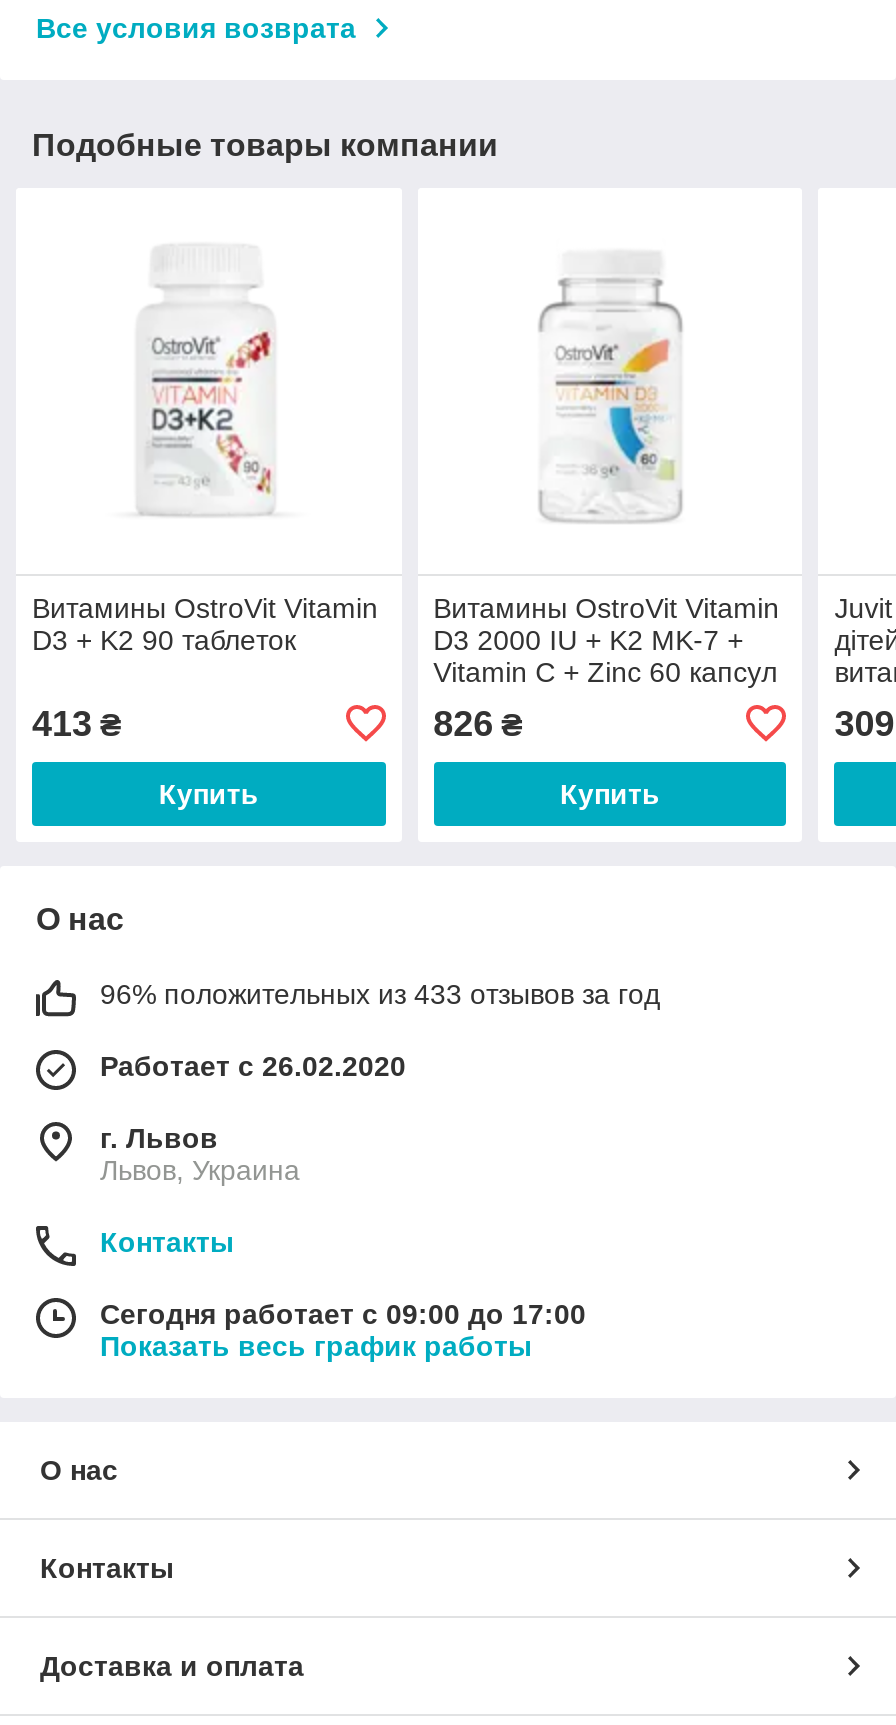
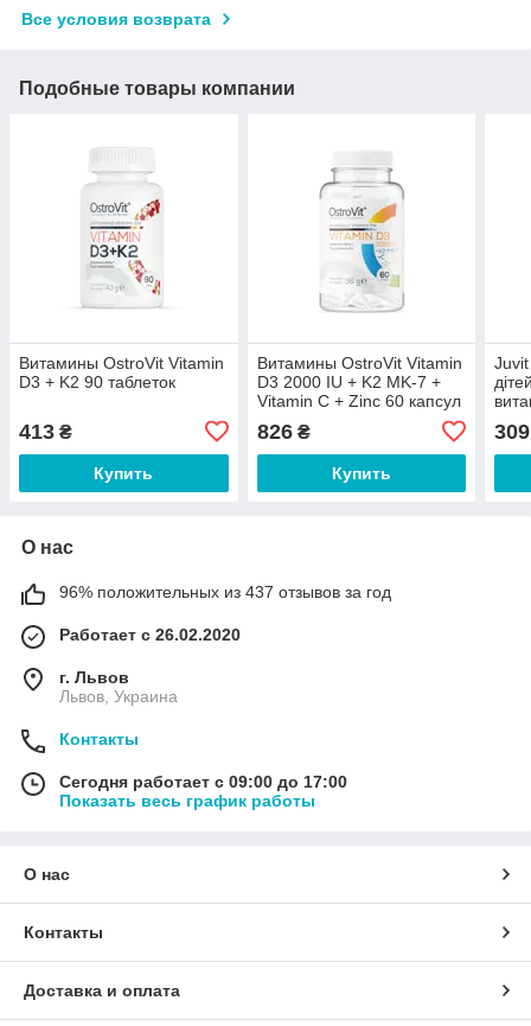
[100,978,660,1010] 96% положительных из 433 отзывов за год -> [59,582,391,601] 96% положительных из 437 отзывов за год

